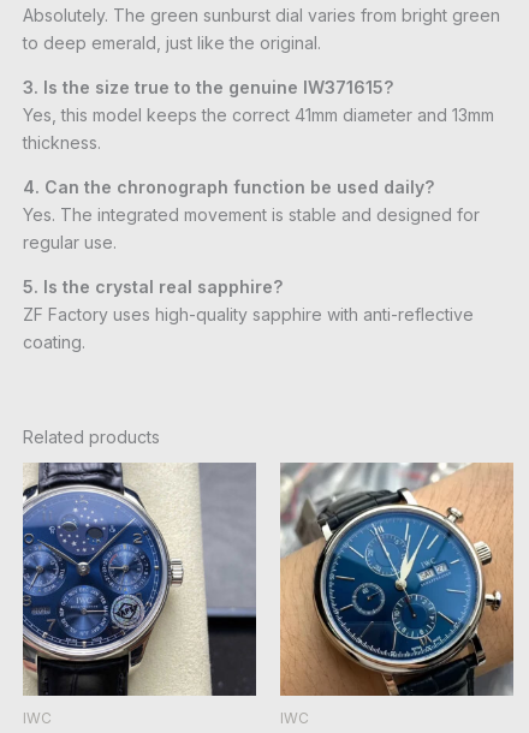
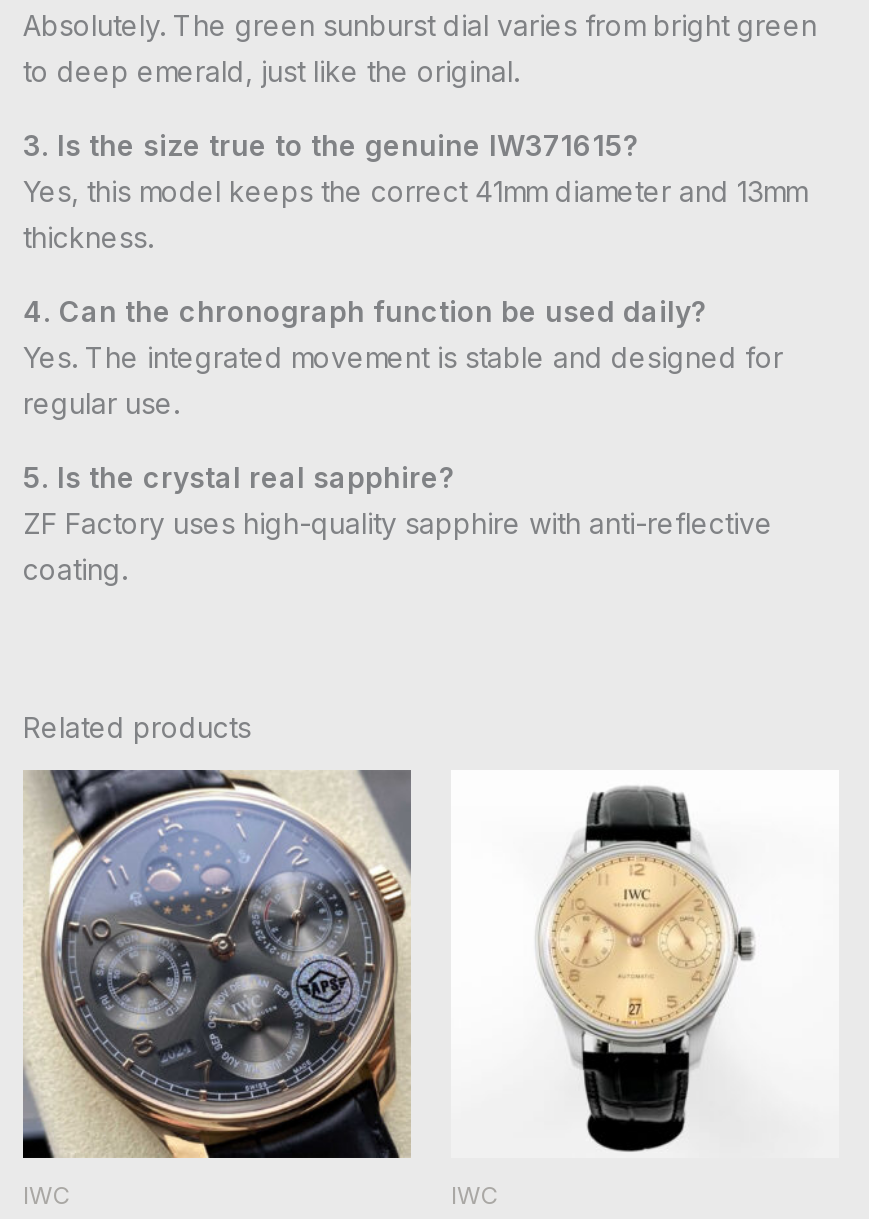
[22,463,257,697] [image] -> [21,768,411,1160] [image]
[279,461,515,697] [image] -> [451,770,839,1158] [image]

